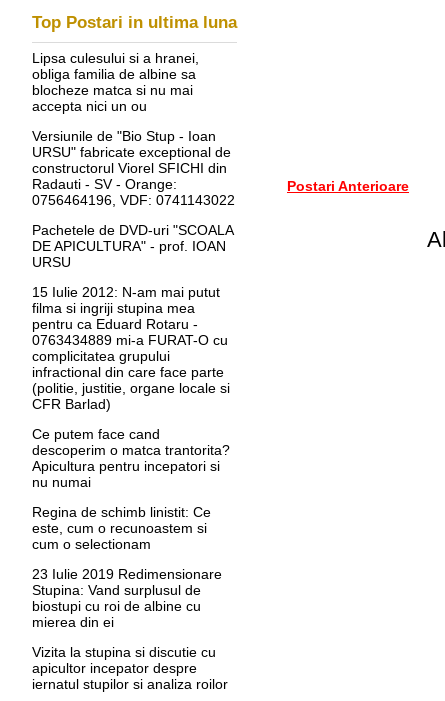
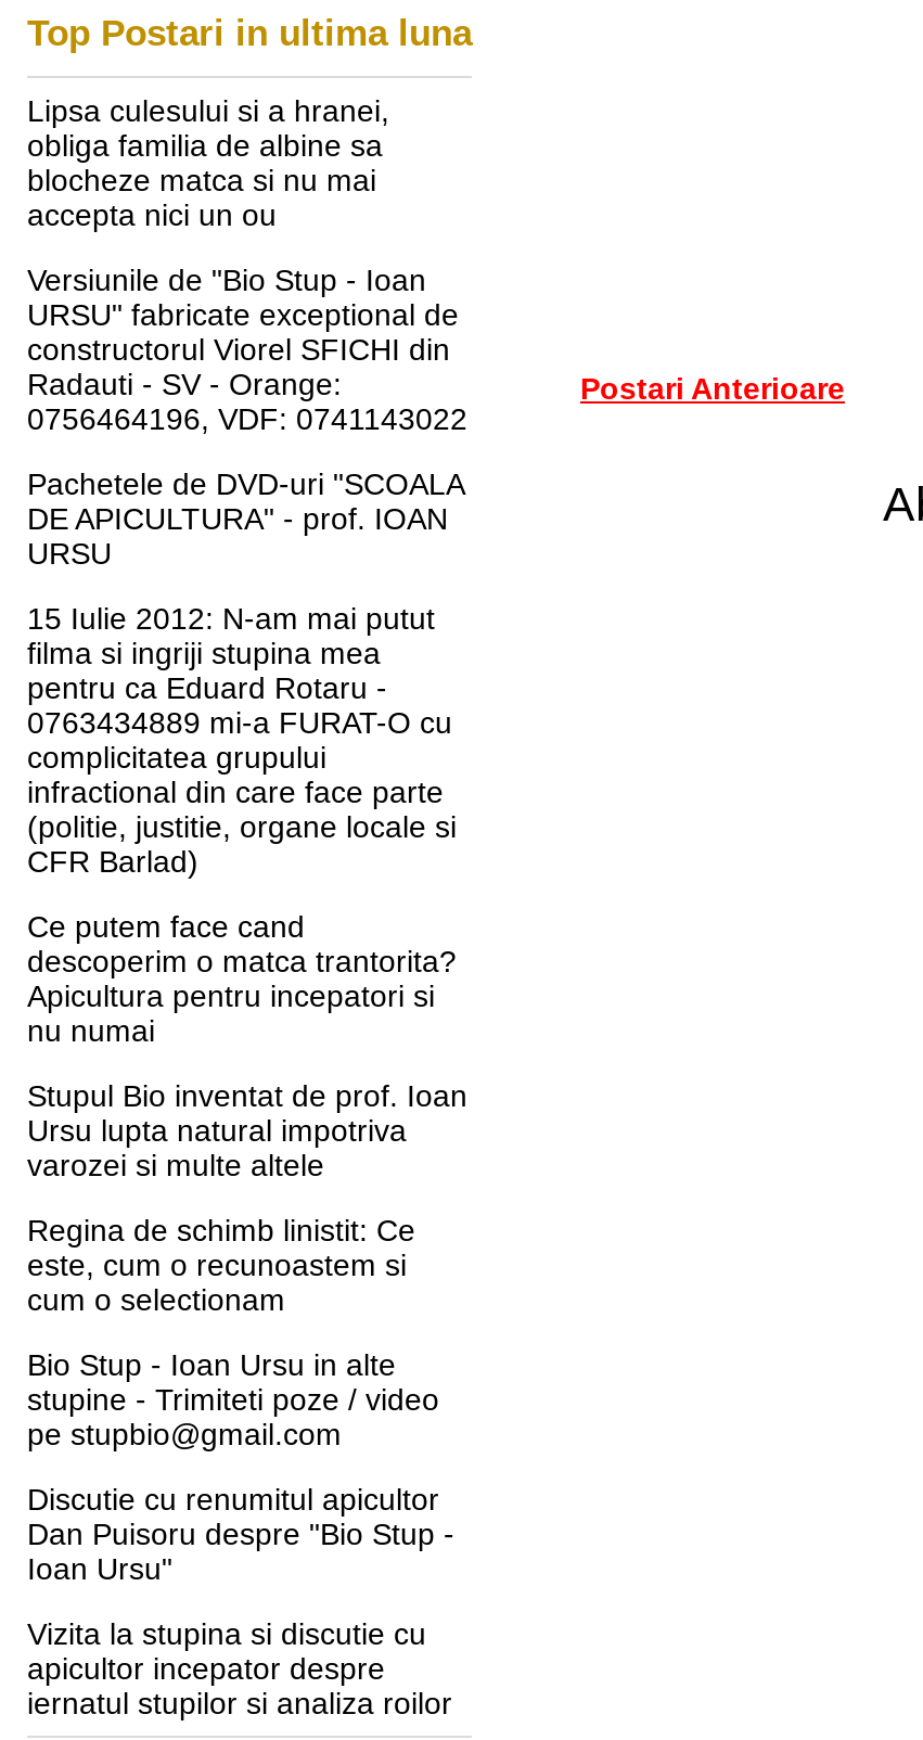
none -> [27,1078,467,1182] Stupul Bio inventat de prof. Ioan | Ursu lupta natural impotriva | varozei si multe altele
[32,566,222,630] 23 Iulie 2019 Redimensionare | Stupina: Vand surplusul de | biostupi cu roi de albine cu | mierea din ei -> [27,1347,454,1586] Bio Stup - Ioan Ursu in alte | stupine - Trimiteti poze / video | pe stupbio@gmail.com | Discutie cu renumitul apicultor | Dan Puisoru despre "Bio Stup - | Ioan Ursu"

